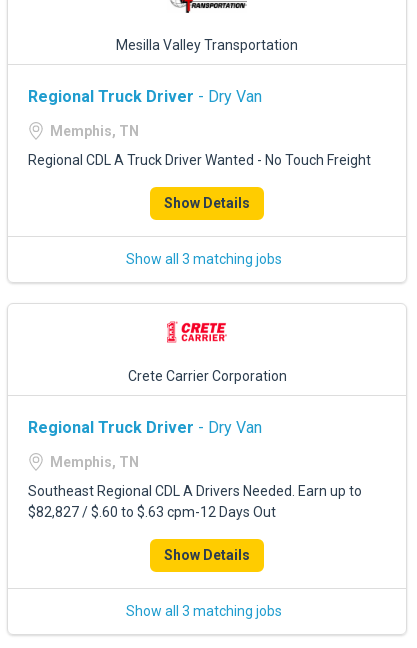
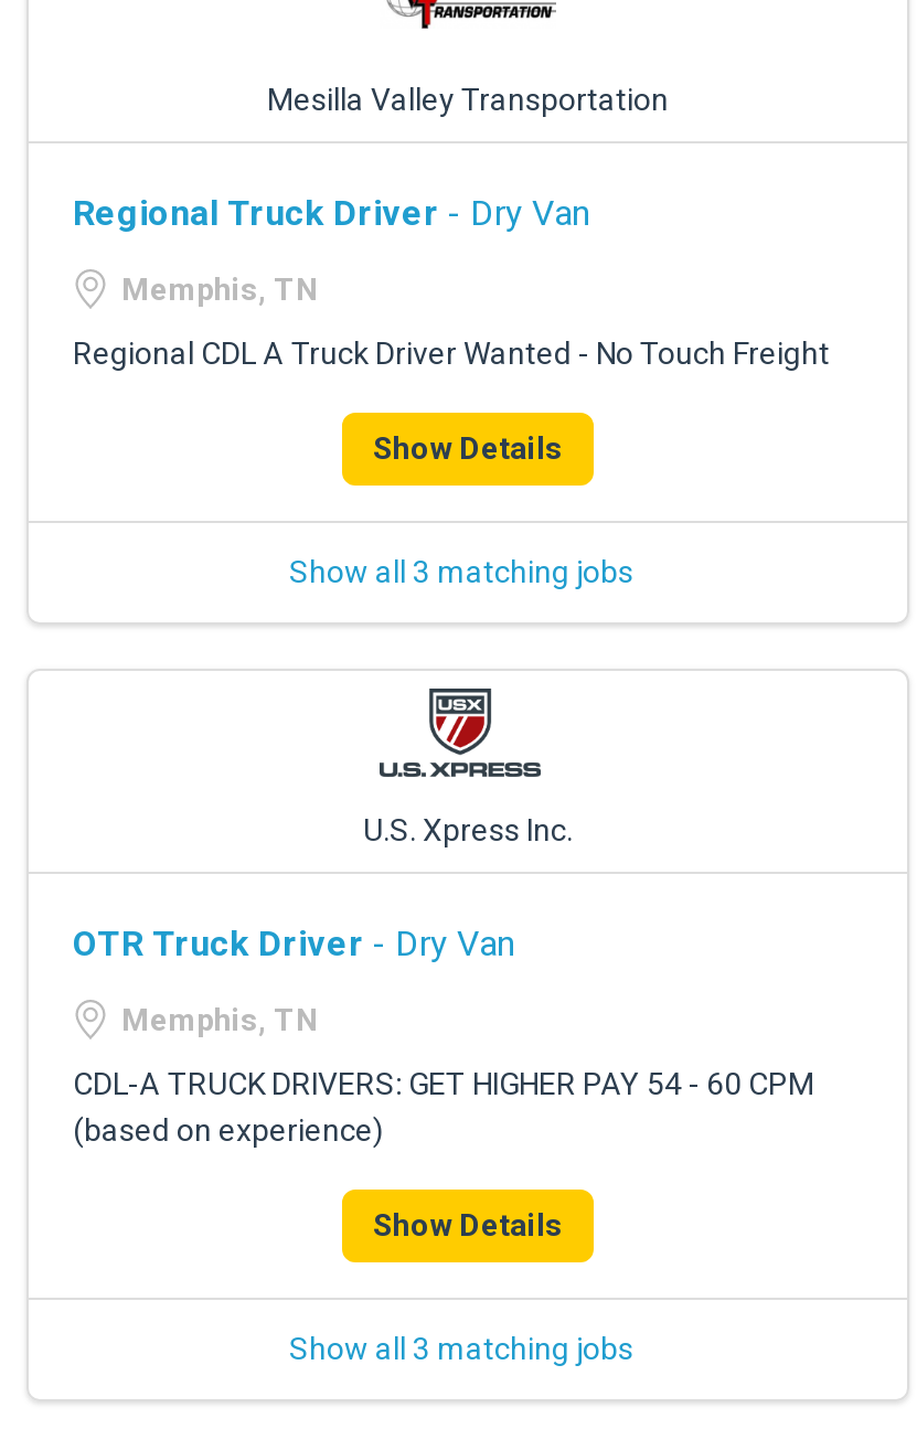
[127,312,286,384] [image] | Crete Carrier Corporation -> [363,686,573,847] [image] | U.S. Xpress Inc.
[28,418,262,437] Regional Truck Driver - Dry Van -> [73,923,514,964] OTR Truck Driver - Dry Van
[28,483,362,520] Southeast Regional CDL A Drivers Needed. Earn up to | $82,827 / $.60 to $.63 cpm-12 Days Out -> [73,1066,814,1148] CDL-A TRUCK DRIVERS: GET HIGHER PAY 54 - 60 CPM | (based on experience)

